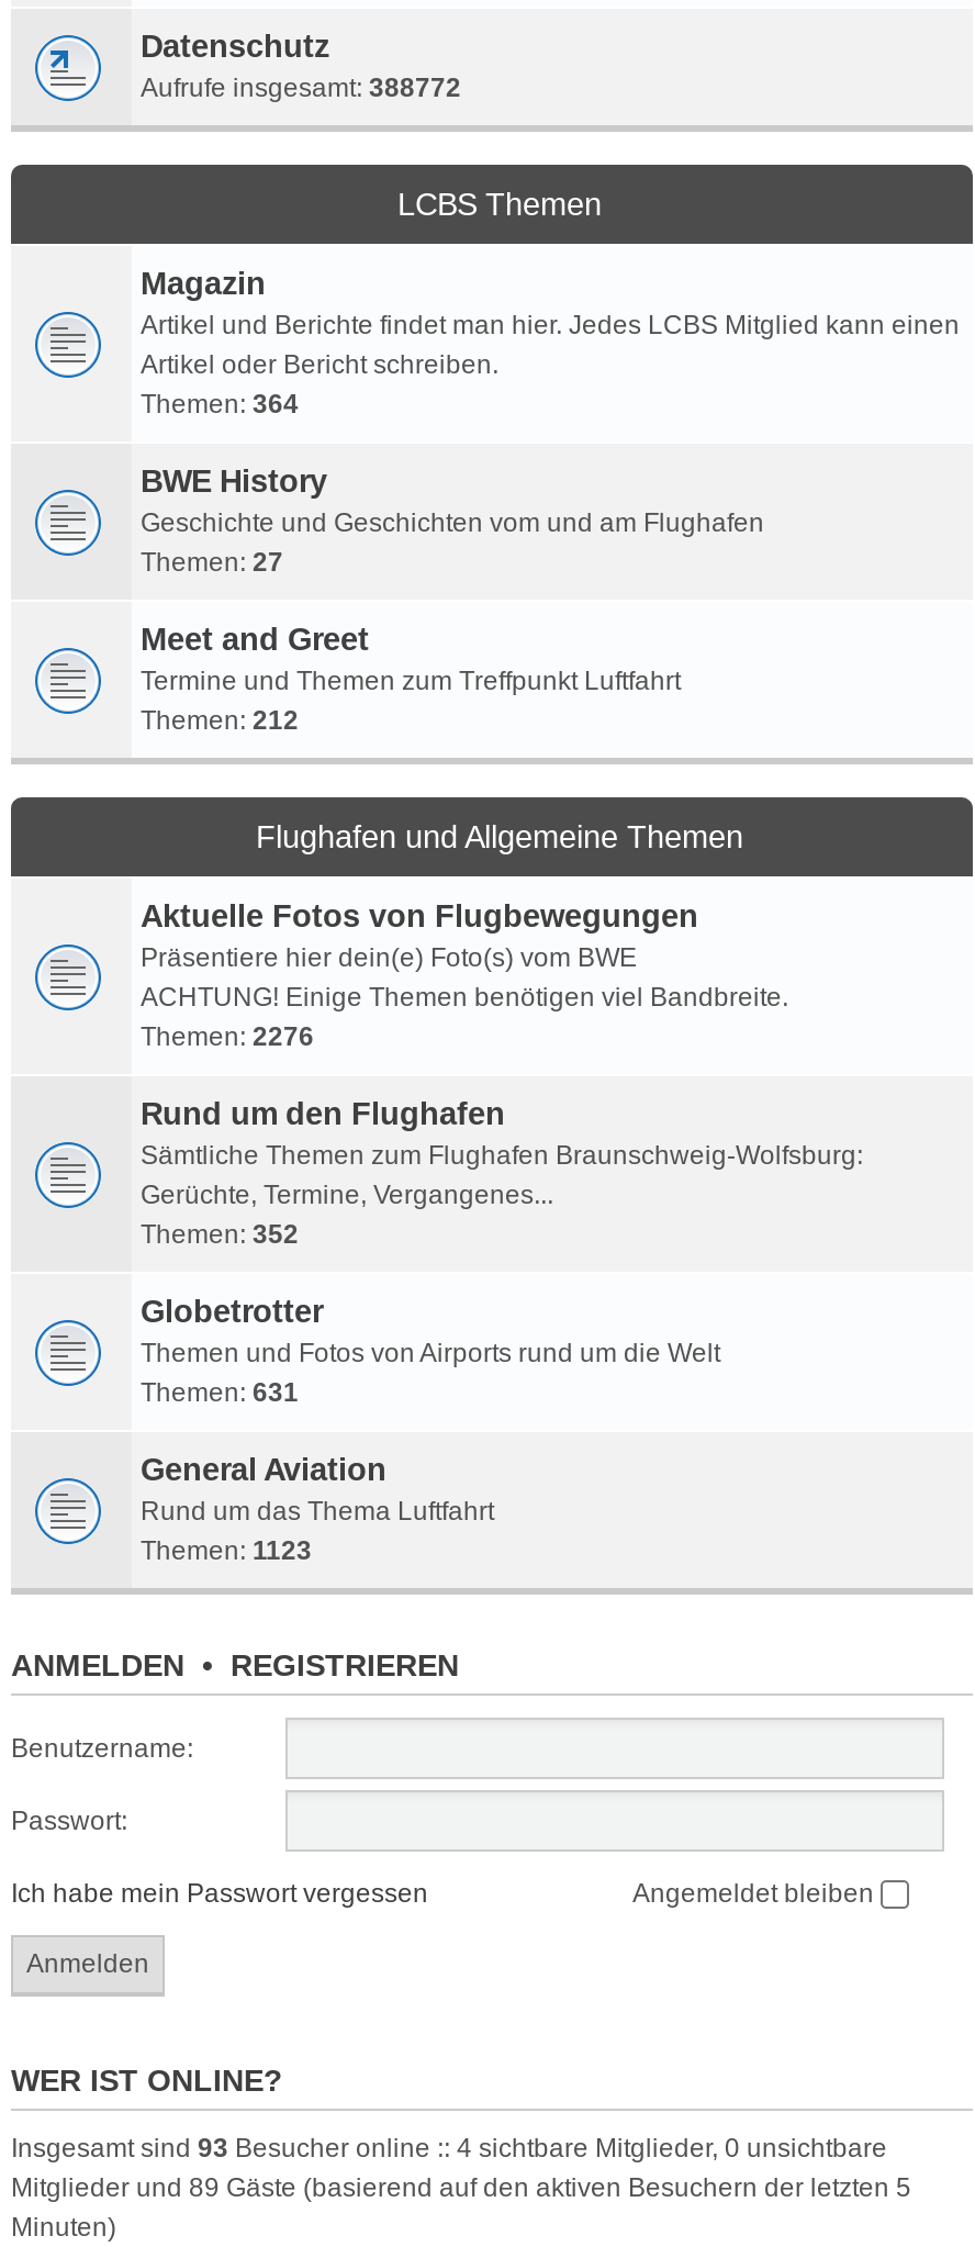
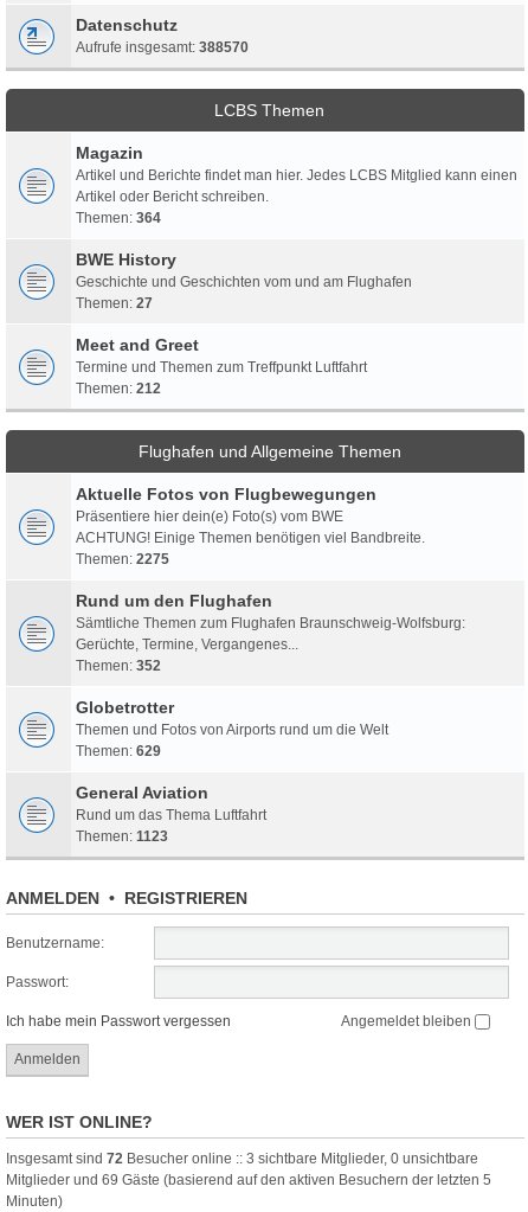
[141,72,461,103] Aufrufe insgesamt: 388772 -> [76,39,249,56] Aufrufe insgesamt: 388570
[141,1021,314,1052] Themen: 2276 -> [76,551,169,567] Themen: 2275
[141,1377,299,1408] Themen: 631 -> [76,743,161,759] Themen: 629
[11,2133,887,2163] Insgesamt sind 93 Besucher online :: 4 sichtbare Mitglieder, 0 unsichtbare -> [6,1150,478,1167] Insgesamt sind 72 Besucher online :: 3 sichtbare Mitglieder, 0 unsichtbare
[11,2172,911,2203] Mitglieder und 89 Gäste (basierend auf den aktiven Besuchern der letzten 5 -> [6,1172,491,1188] Mitglieder und 69 Gäste (basierend auf den aktiven Besuchern der letzten 5

